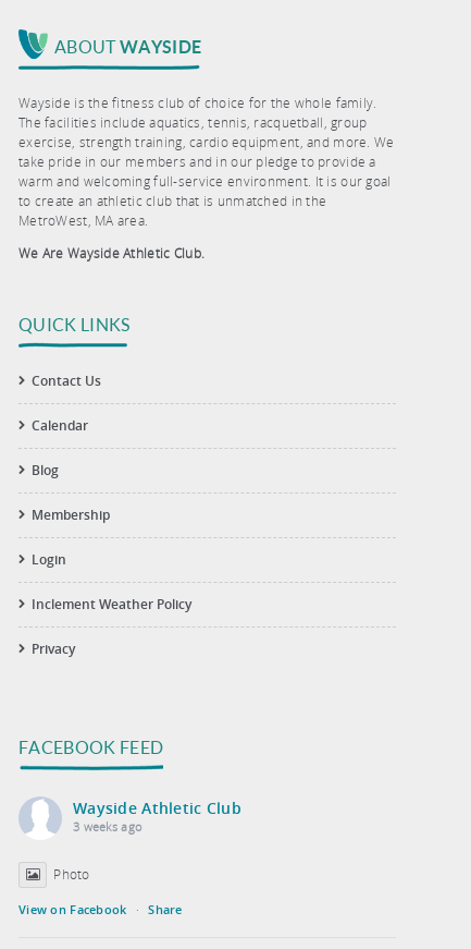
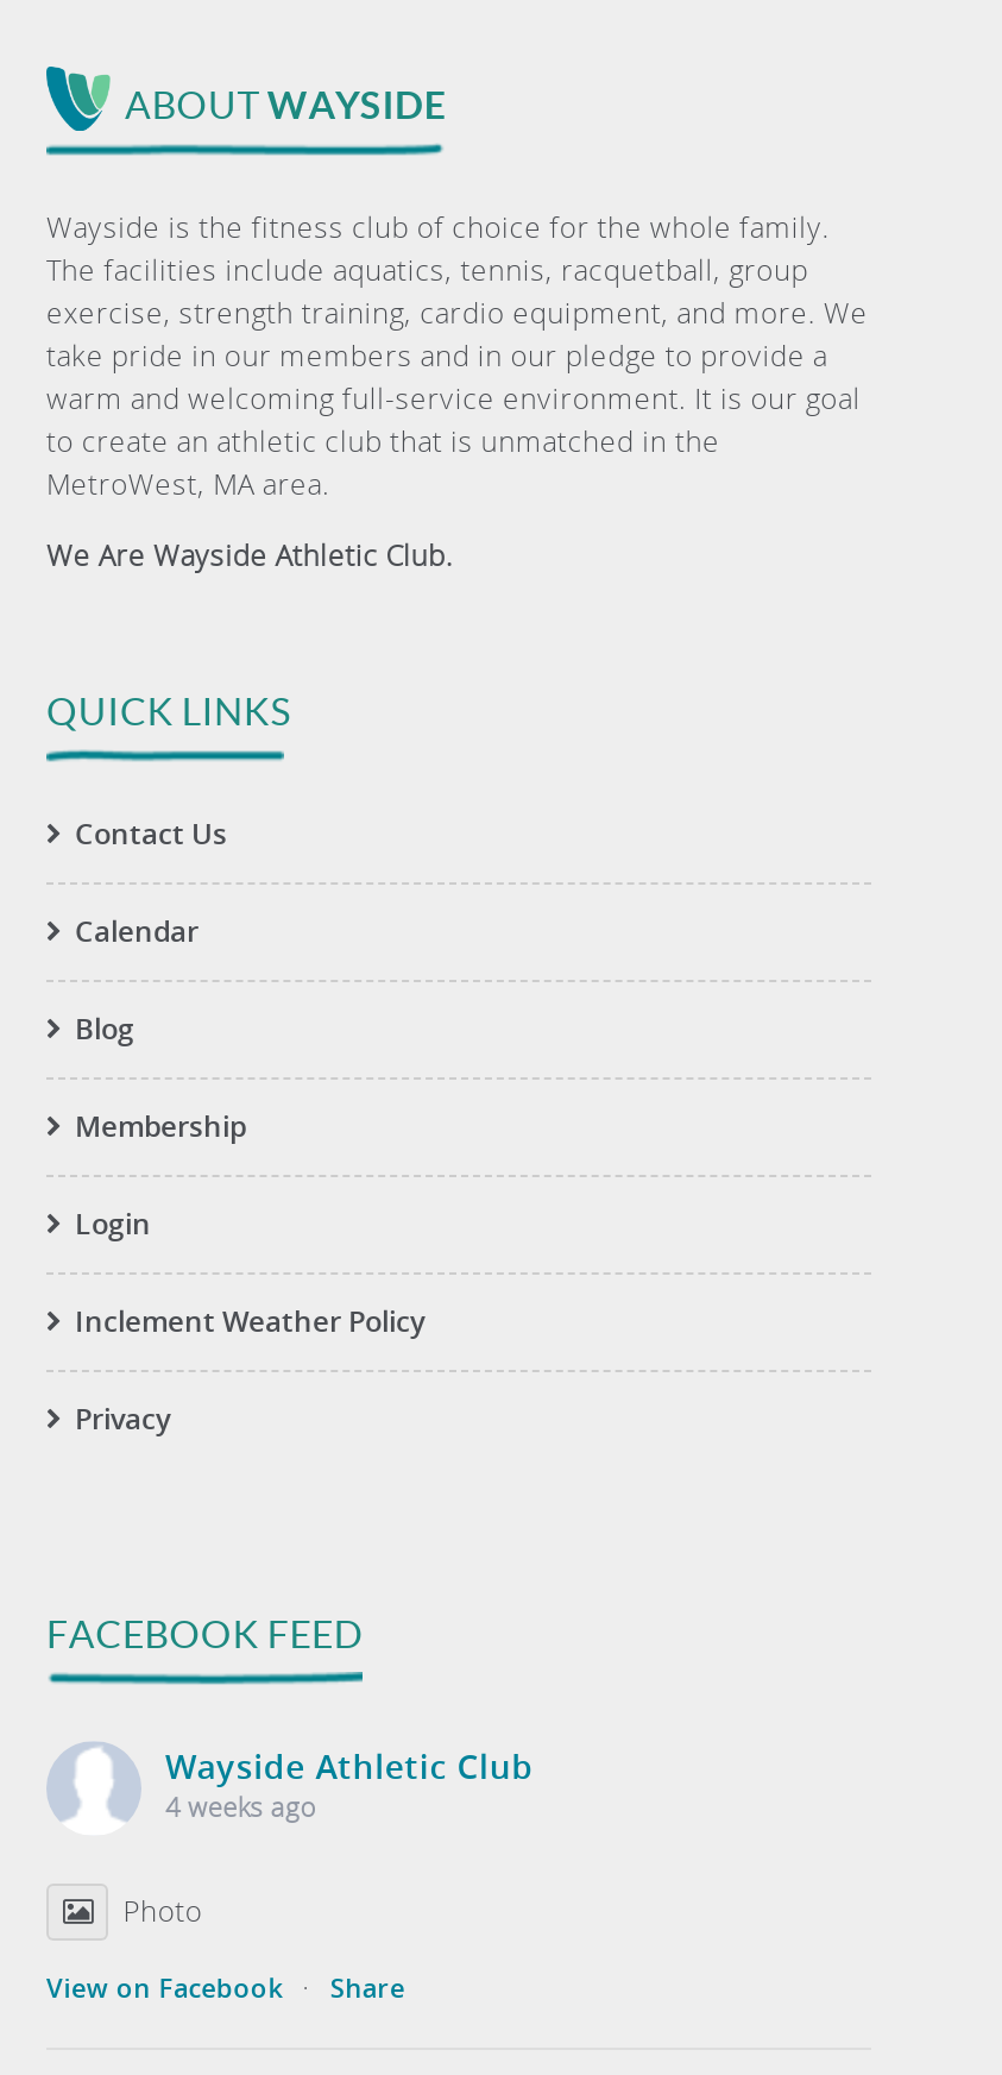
[73,818,142,835] 3 weeks ago -> [165,1788,315,1824] 4 weeks ago

